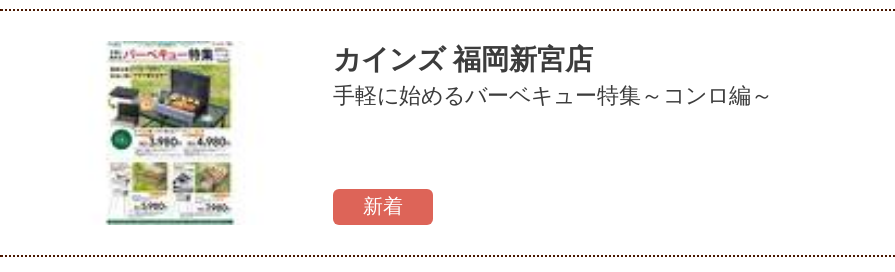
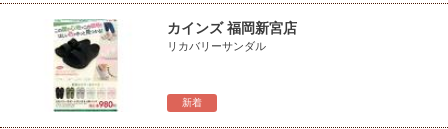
[105,40,233,226] [image] -> [53,21,117,108] [image]
[333,83,773,107] 手軽に始めるバーベキュー特集～コンロ編～ -> [167,40,266,52] リカバリーサンダル

